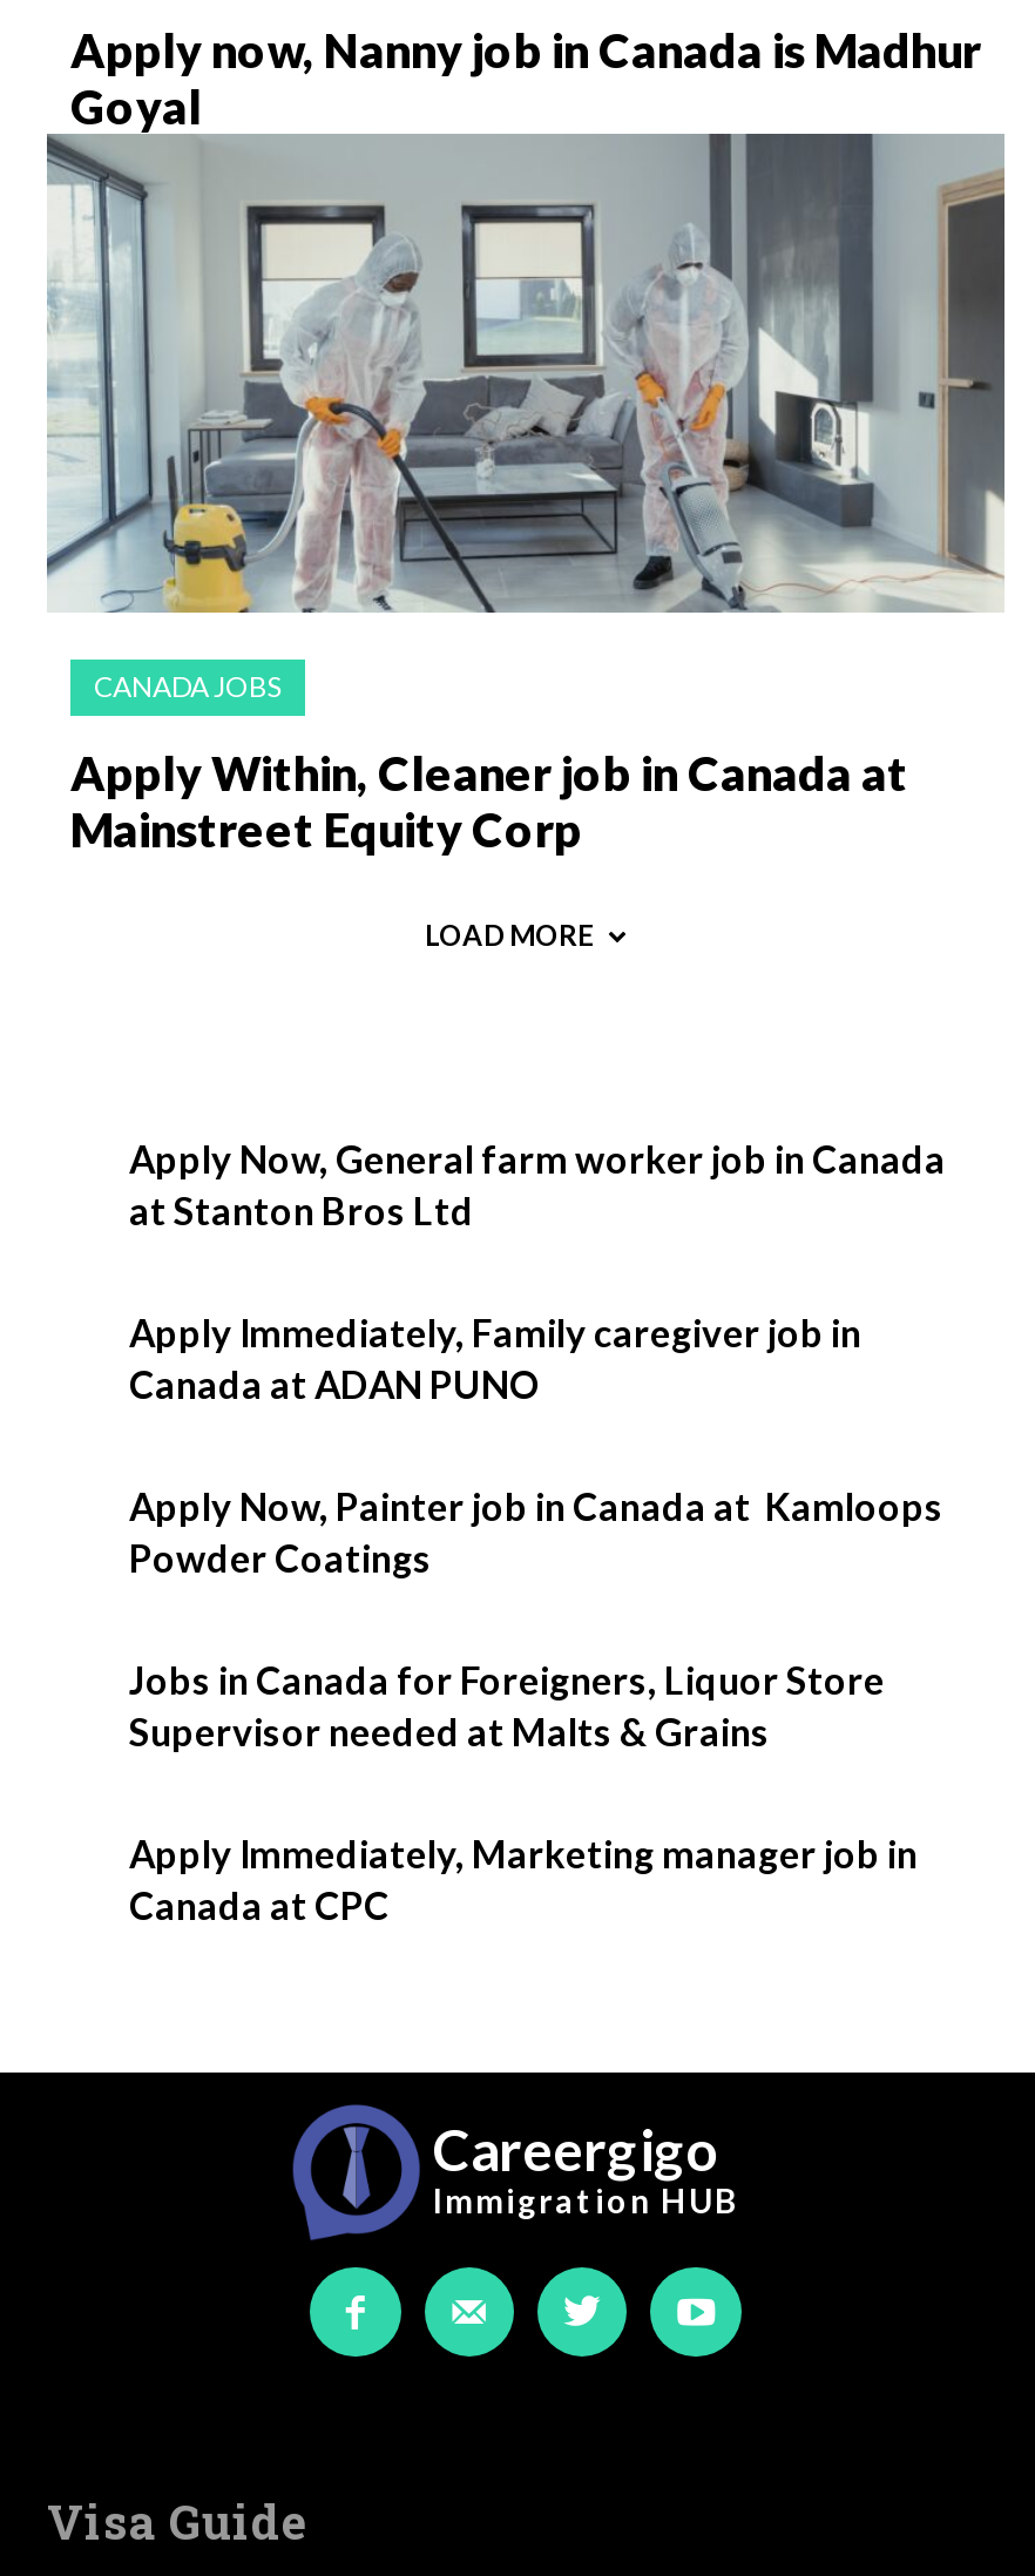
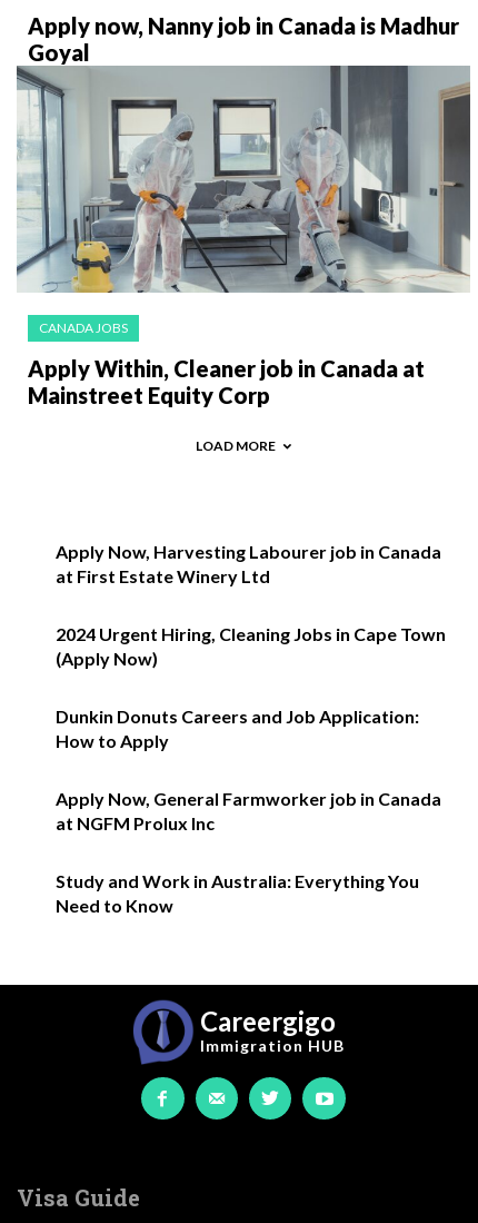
[129,1137,946,1233] Apply Now, General farm worker job in Canada | at Stanton Bros Ltd -> [56,541,441,587] Apply Now, Harvesting Labourer job in Canada | at First Estate Winery Ltd
[129,1311,861,1407] Apply Immediately, Family caregiver job in | Canada at ADAN PUNO -> [56,624,446,669] 2024 Urgent Hiring, Cleaning Jobs in Cape Town | (Apply Now)
[129,1484,943,1581] Apply Now, Painter job in Canada at Kamloops | Powder Coatings -> [56,706,419,752] Dunkin Donuts Careers and Job Application: | How to Apply
[129,1658,885,1754] Jobs in Canada for Foreigners, Liquor Store | Supervisor needed at Malts & Grains -> [56,788,441,834] Apply Now, General Farmworker job in Canada | at NGFM Prolux Inc
[129,1832,918,1928] Apply Immediately, Marketing manager job in | Canada at CPC -> [56,871,419,916] Study and Work in Australia: Everything You | Need to Know

